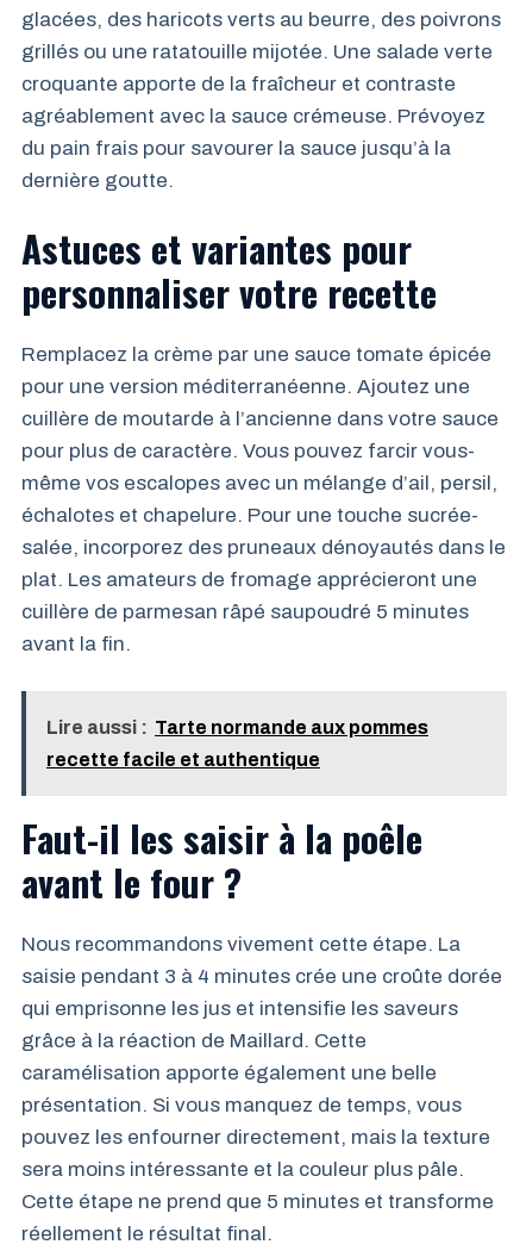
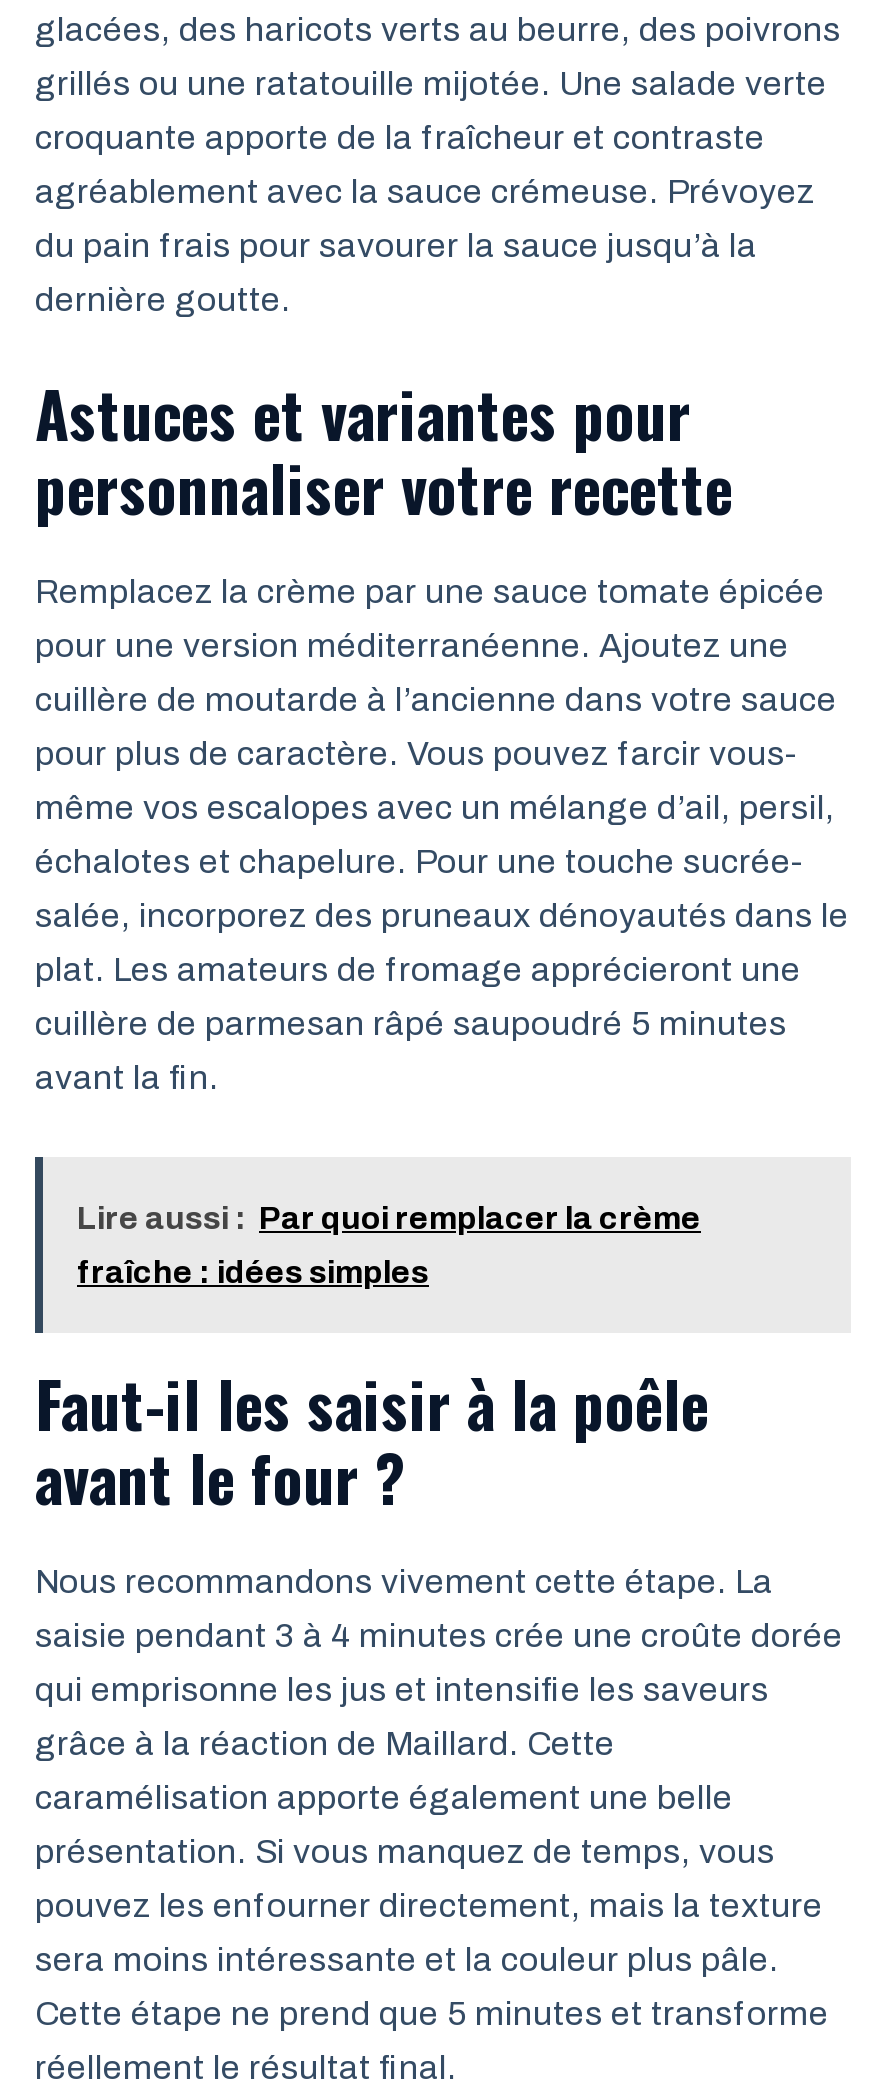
[46,717,428,737] Lire aussi : Tarte normande aux pommes -> [77,1200,701,1234] Lire aussi : Par quoi remplacer la crème
[46,749,320,769] recette facile et authentique -> [77,1254,429,1288] fraîche : idées simples

